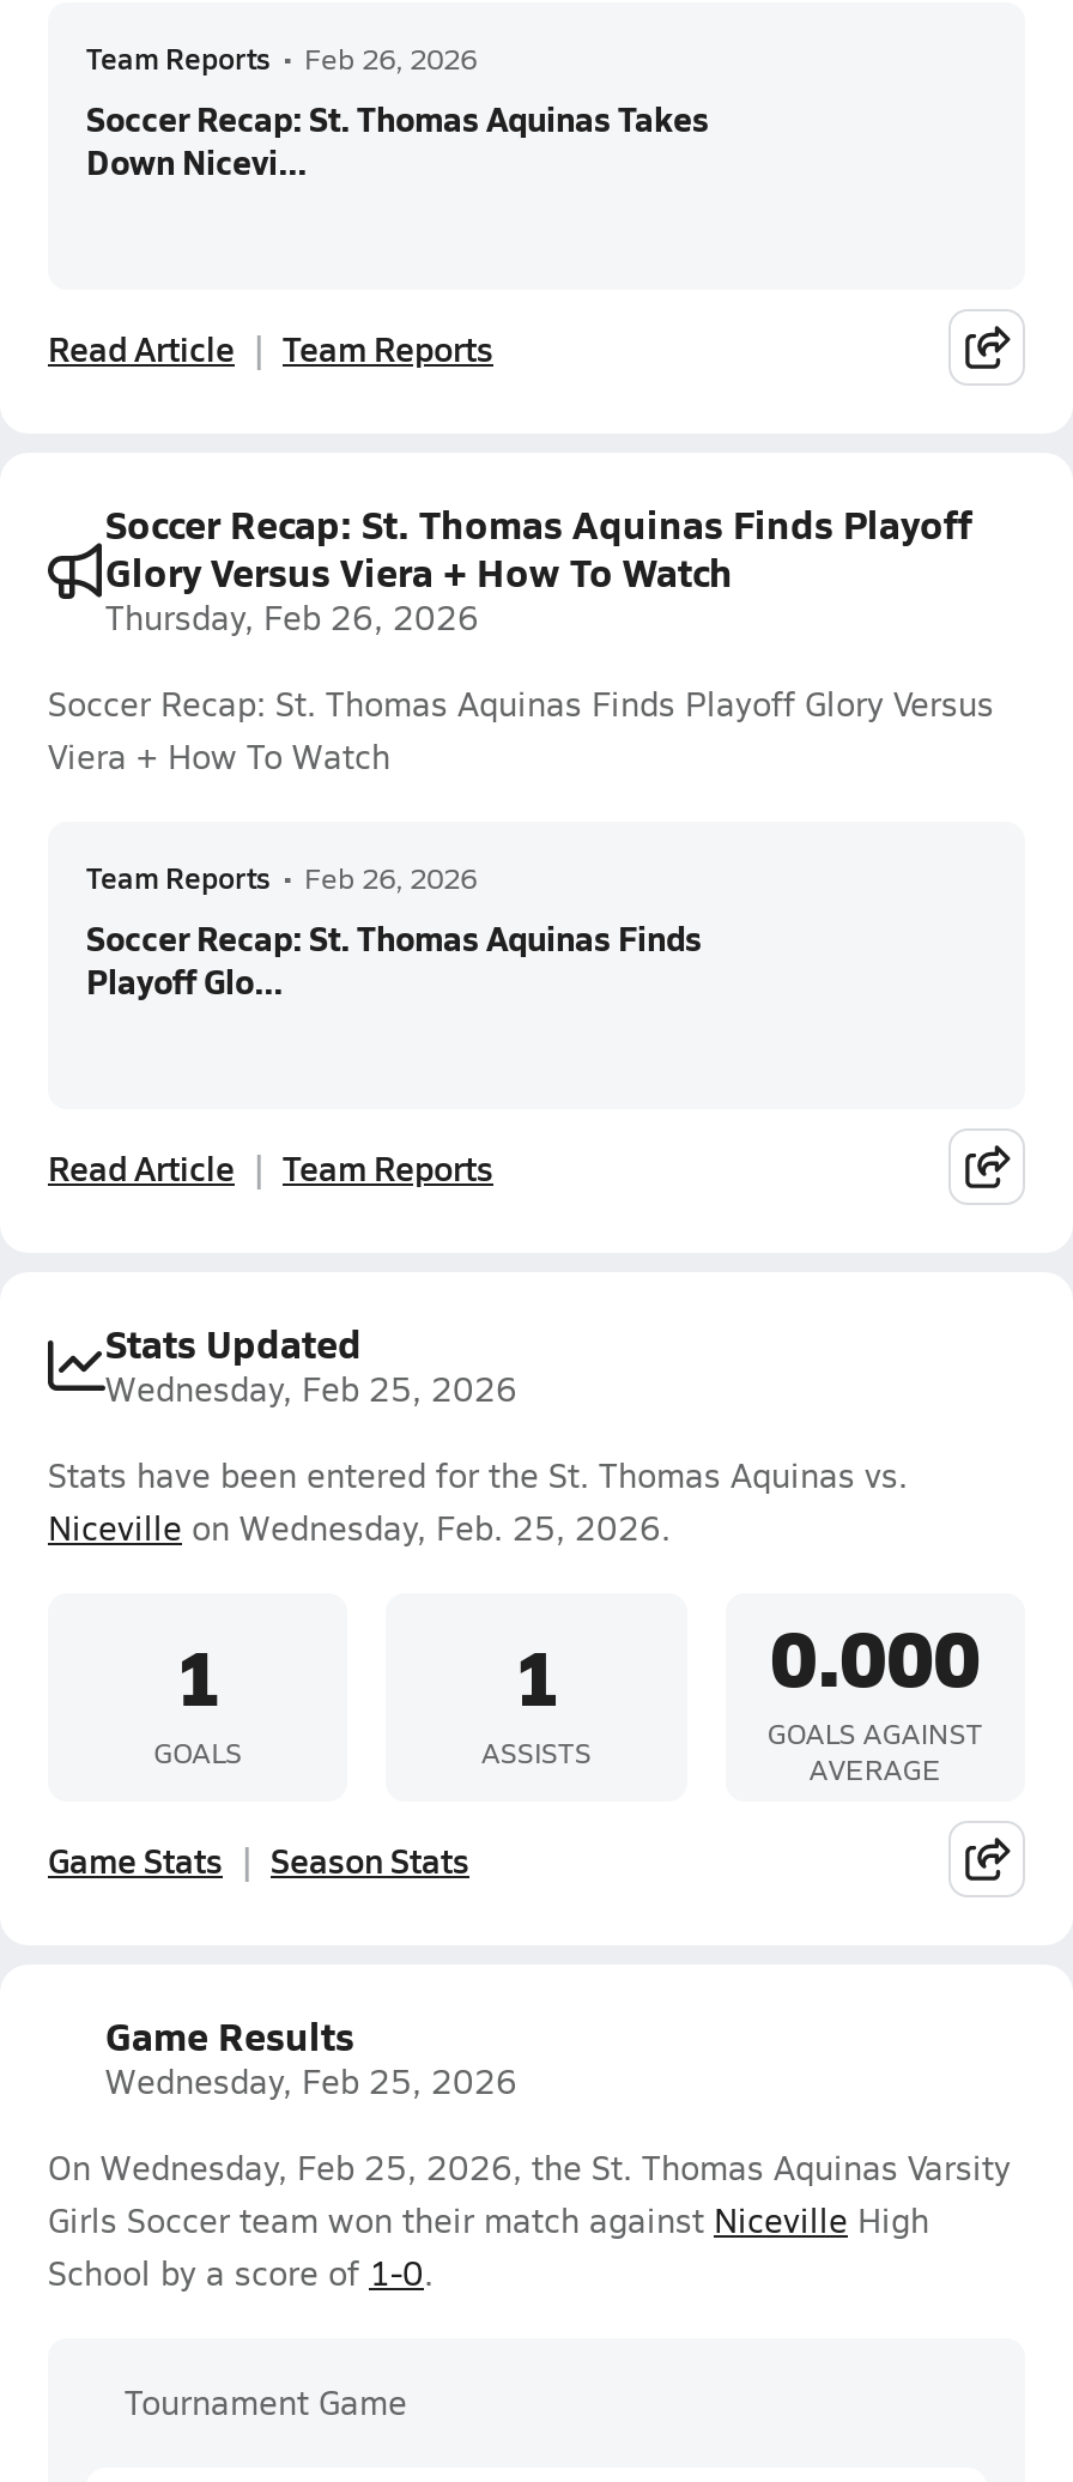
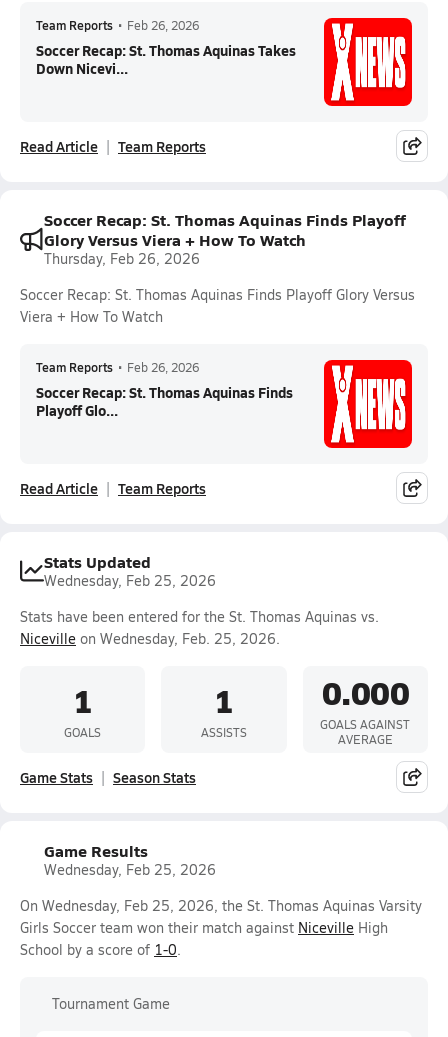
none -> [323,17,413,107] [image]
none -> [323,359,413,449] [image]

